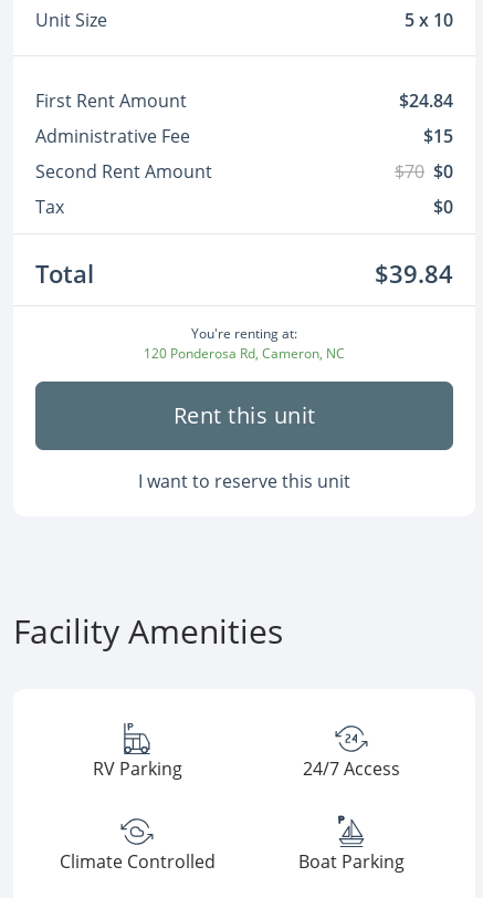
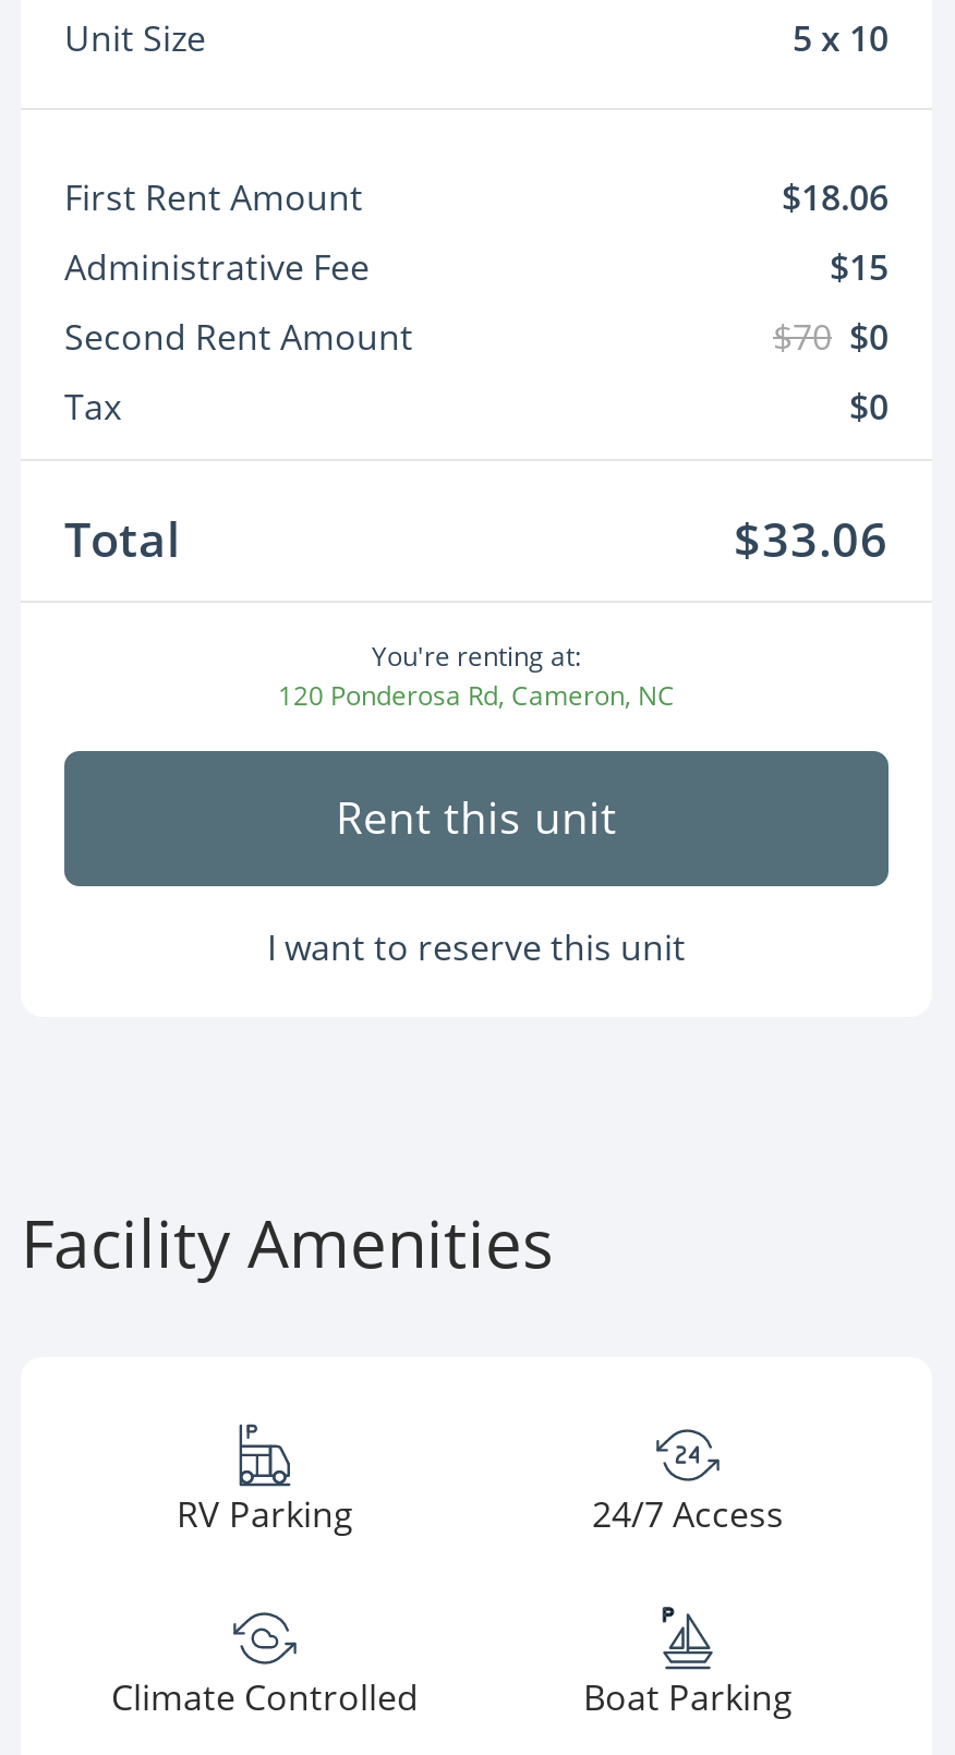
[399,89,453,113] $24.84 -> [782,174,888,222] $18.06
[375,258,453,290] $39.84 -> [734,507,888,571] $33.06

